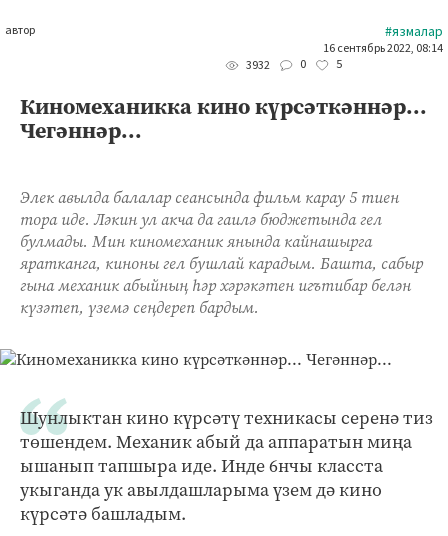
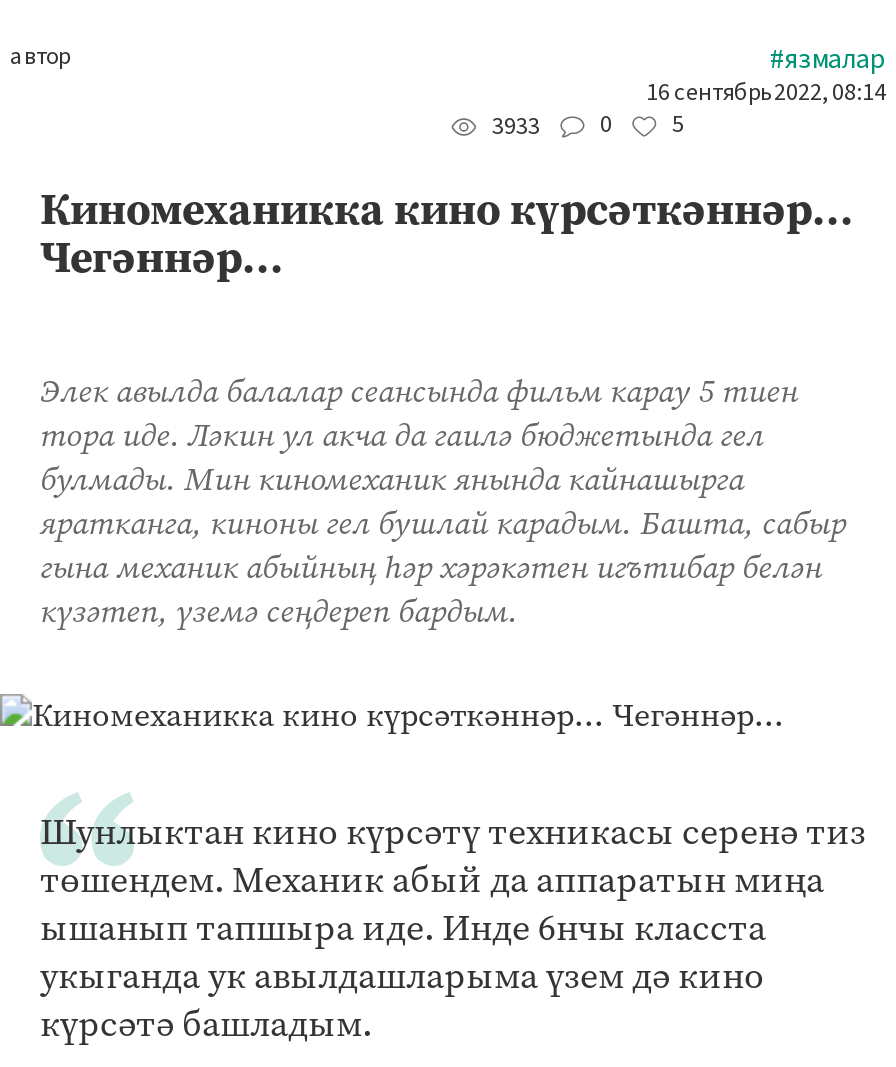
[246,56,342,74] 3932 0 5 -> [492,108,684,144] 3933 0 5

